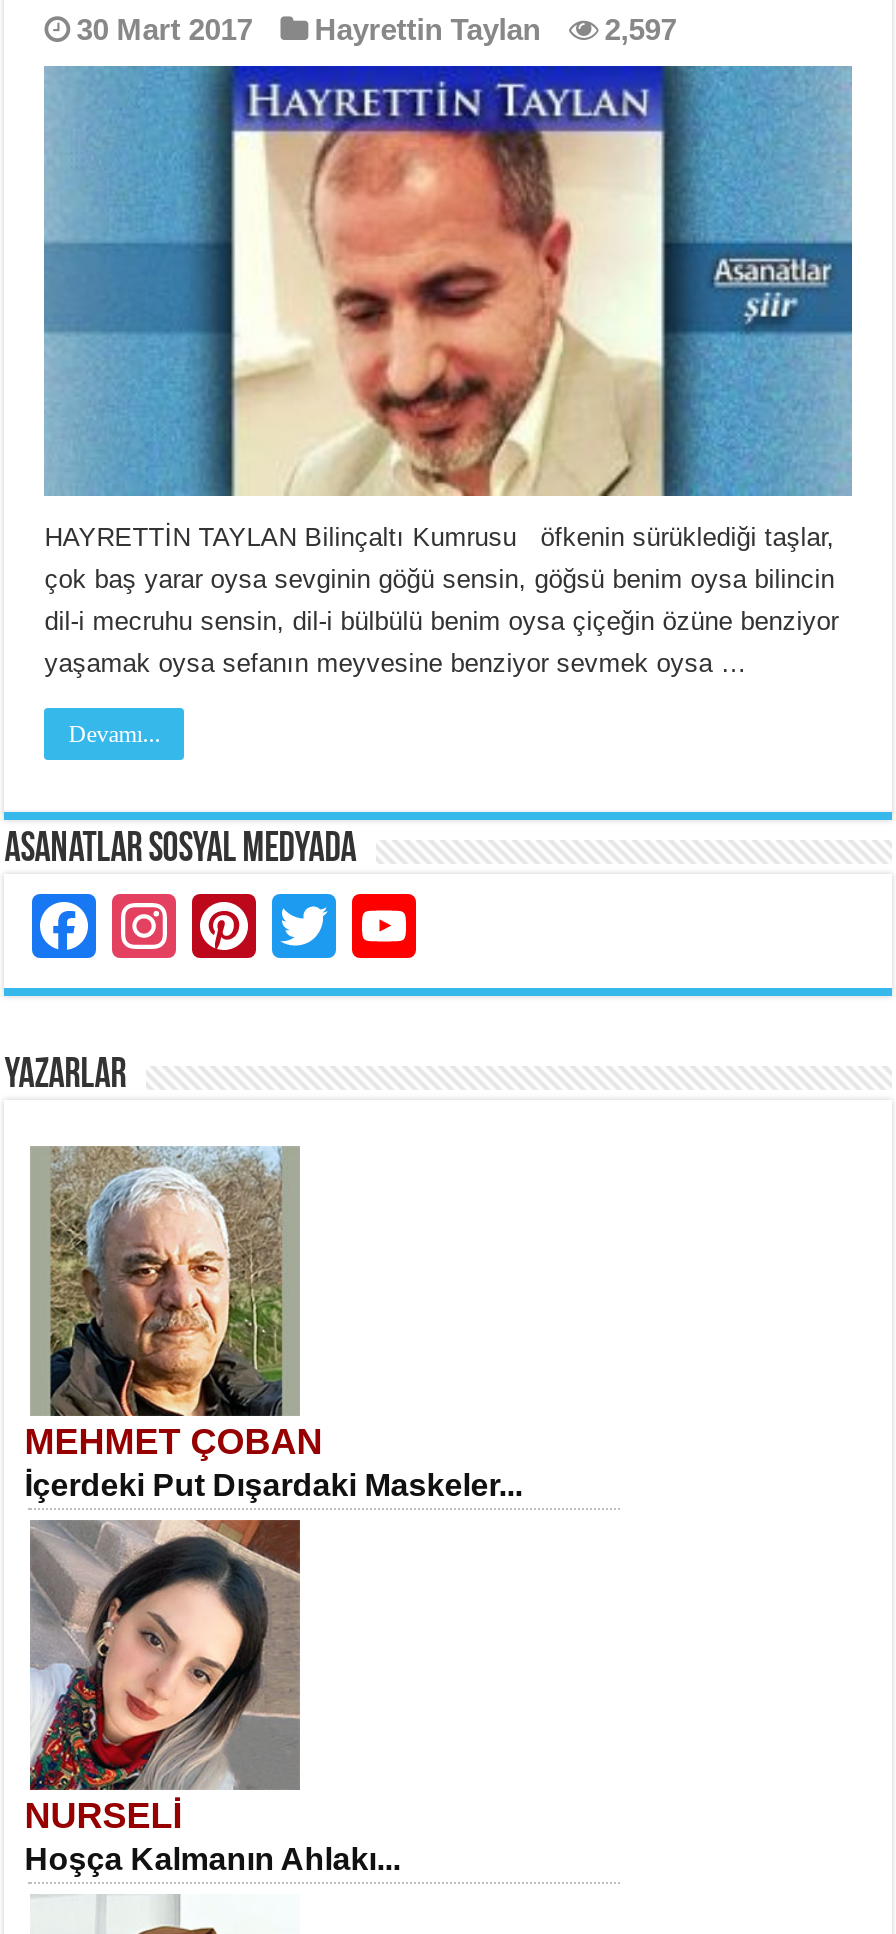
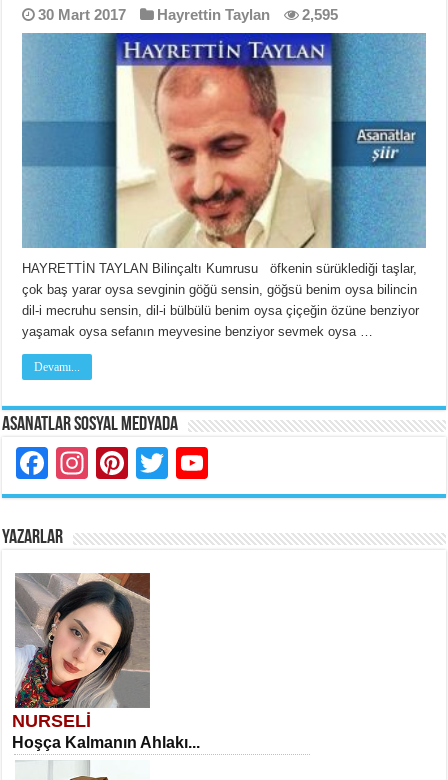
[76,12,676,46] 30 Mart 2017 Hayrettin Taylan 2,597 -> [38,6,338,23] 30 Mart 2017 Hayrettin Taylan 2,595
[24,1146,522,1502] [image] | MEHMET ÇOBAN | İçerdeki Put Dışardaki Maskeler... -> none

